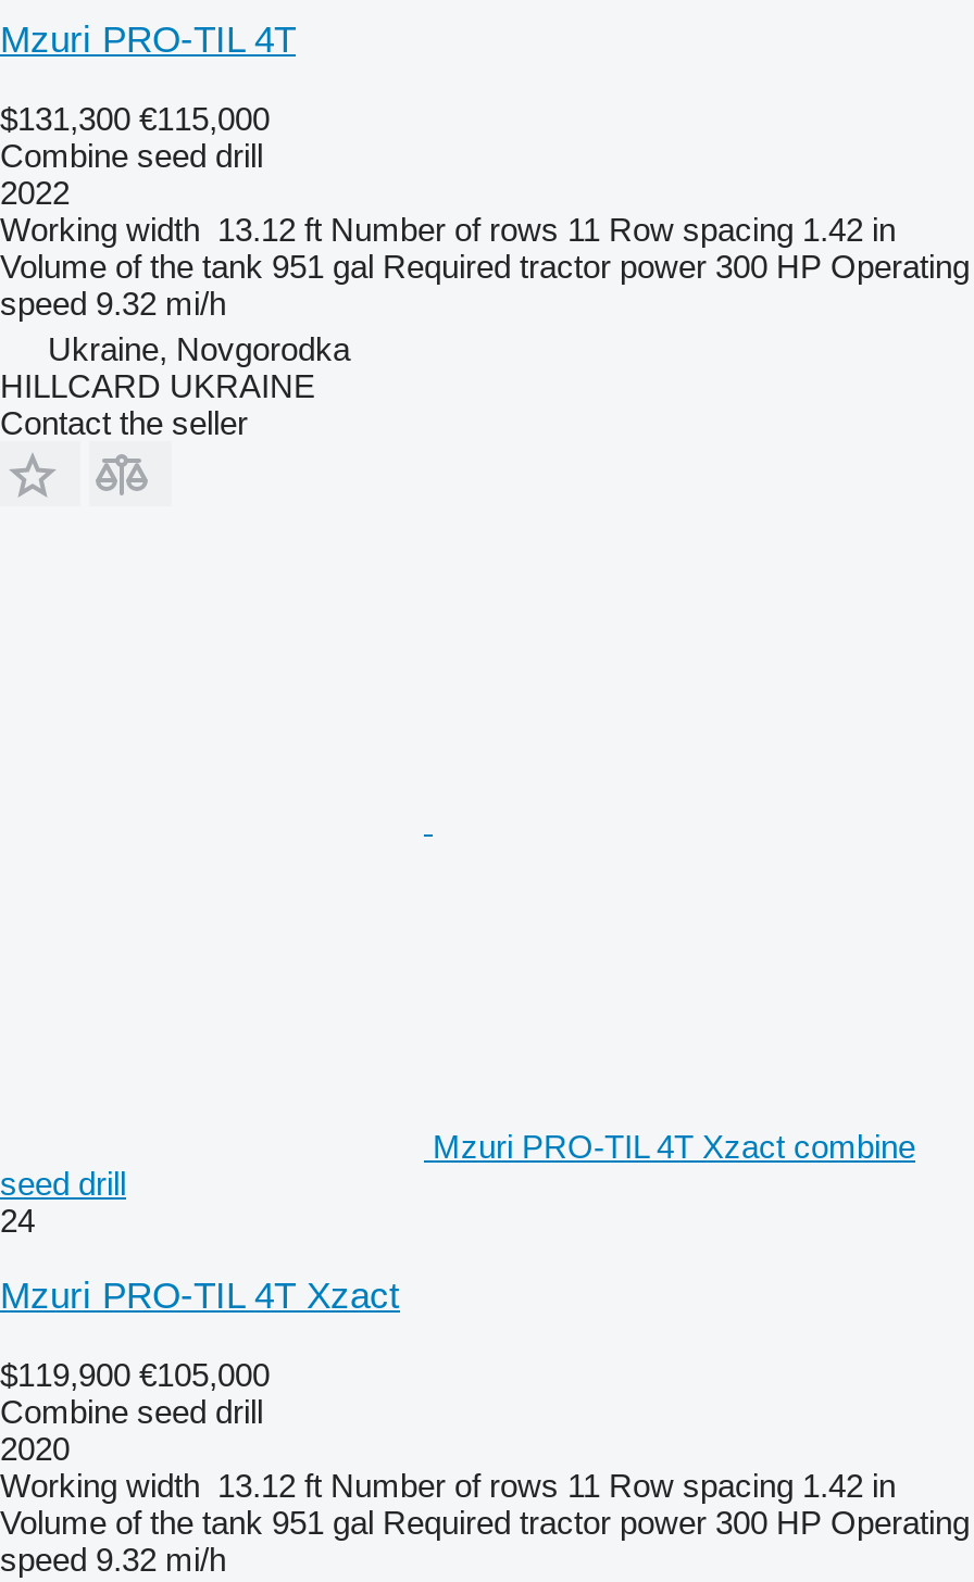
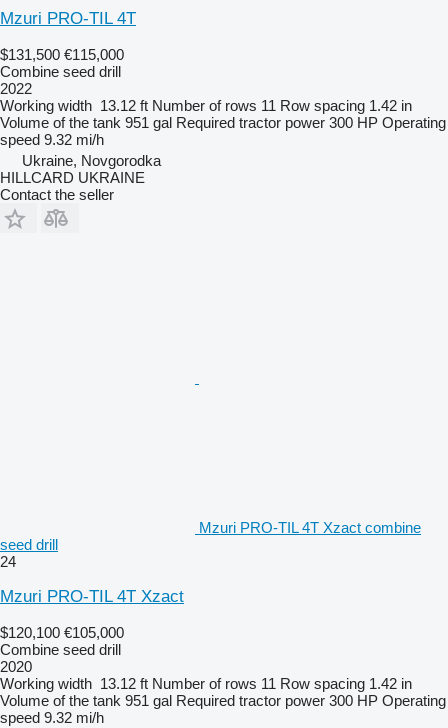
[0,100,270,137] $131,300 €115,000 -> [0,46,124,63] $131,500 €115,000
[0,1356,270,1393] $119,900 €105,000 -> [0,624,124,641] $120,100 €105,000

